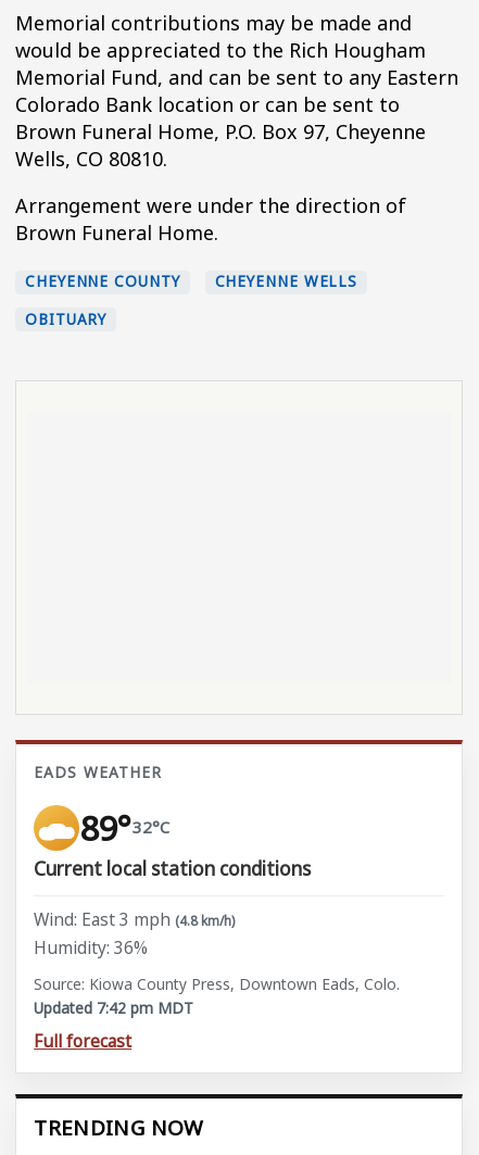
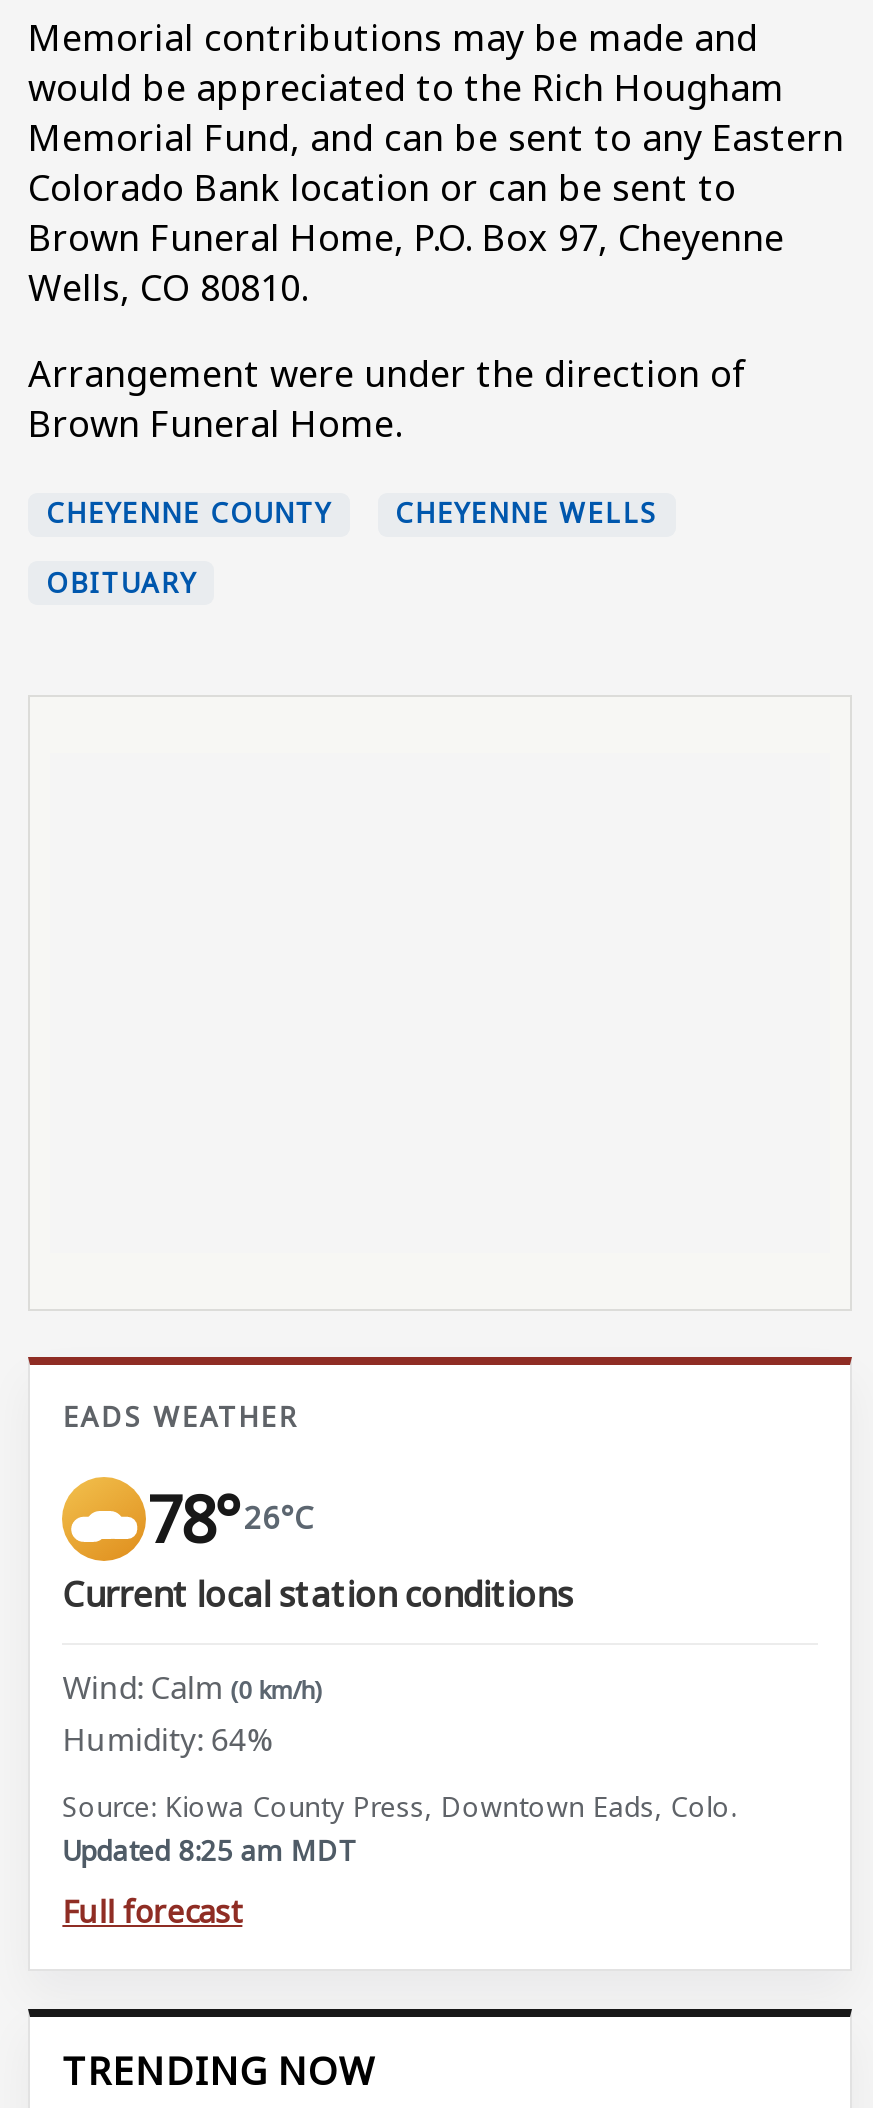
[80,804,169,851] 89° 32°C -> [147,1476,312,1562] 78° 26°C
[34,908,235,959] Wind: East 3 mph (4.8 km/h) | Humidity: 36% -> [62,1666,320,1761] Wind: Calm (0 km/h) | Humidity: 64%
[34,997,194,1018] Updated 7:42 pm MDT -> [62,1831,356,1869] Updated 8:25 am MDT

